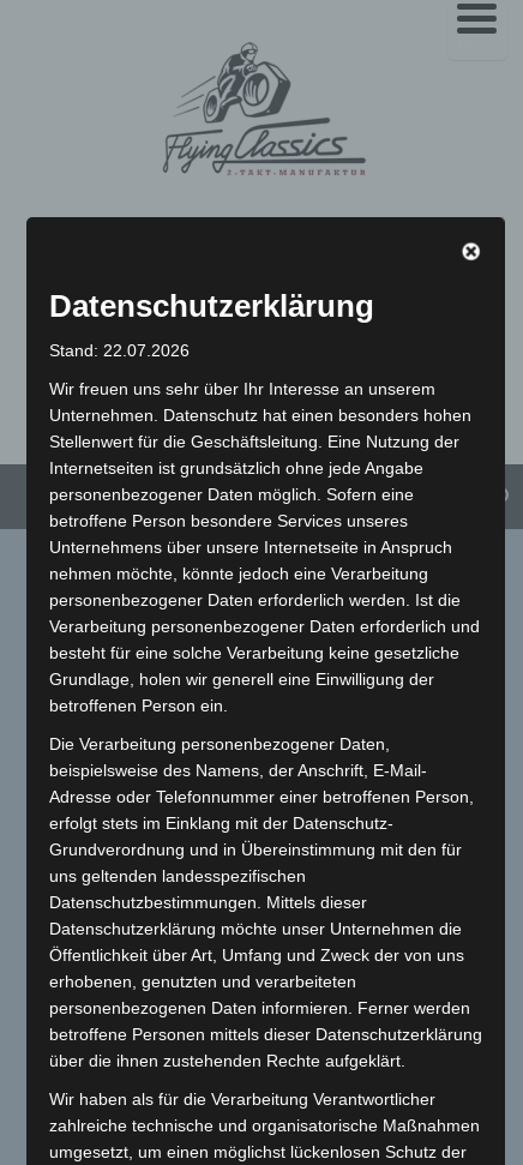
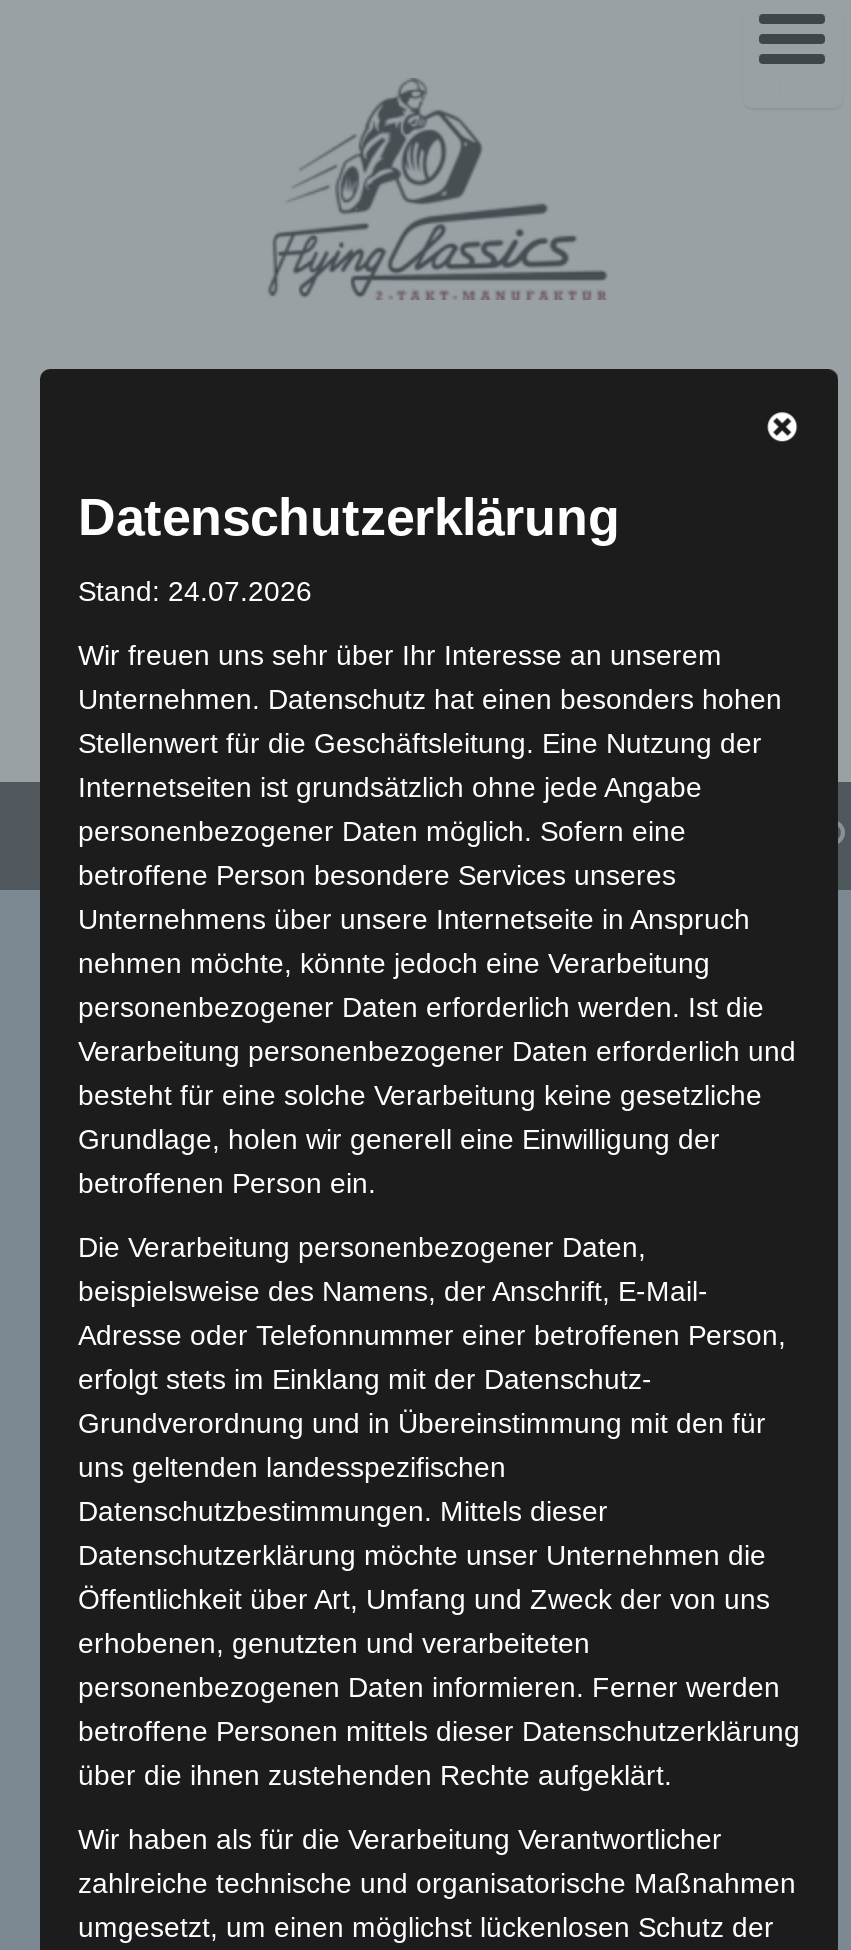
[49,340,189,359] Stand: 22.07.2026 -> [78,575,312,607] Stand: 24.07.2026

